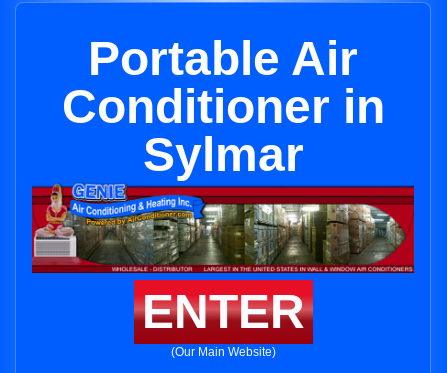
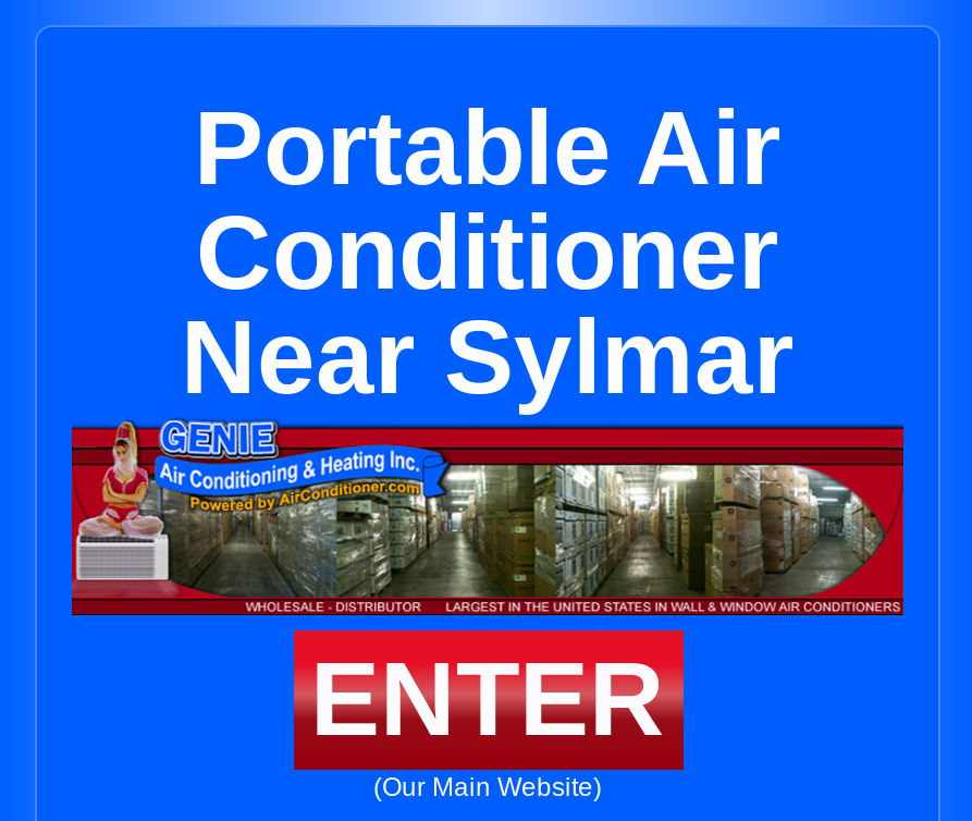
[61,80,384,181] Conditioner in | Sylmar -> [181,195,795,415] Conditioner | Near Sylmar

